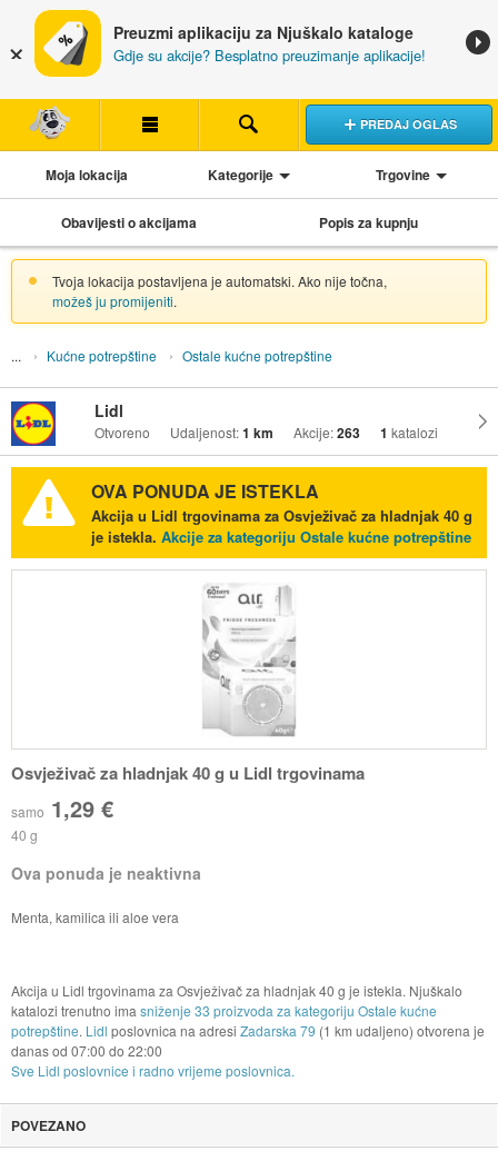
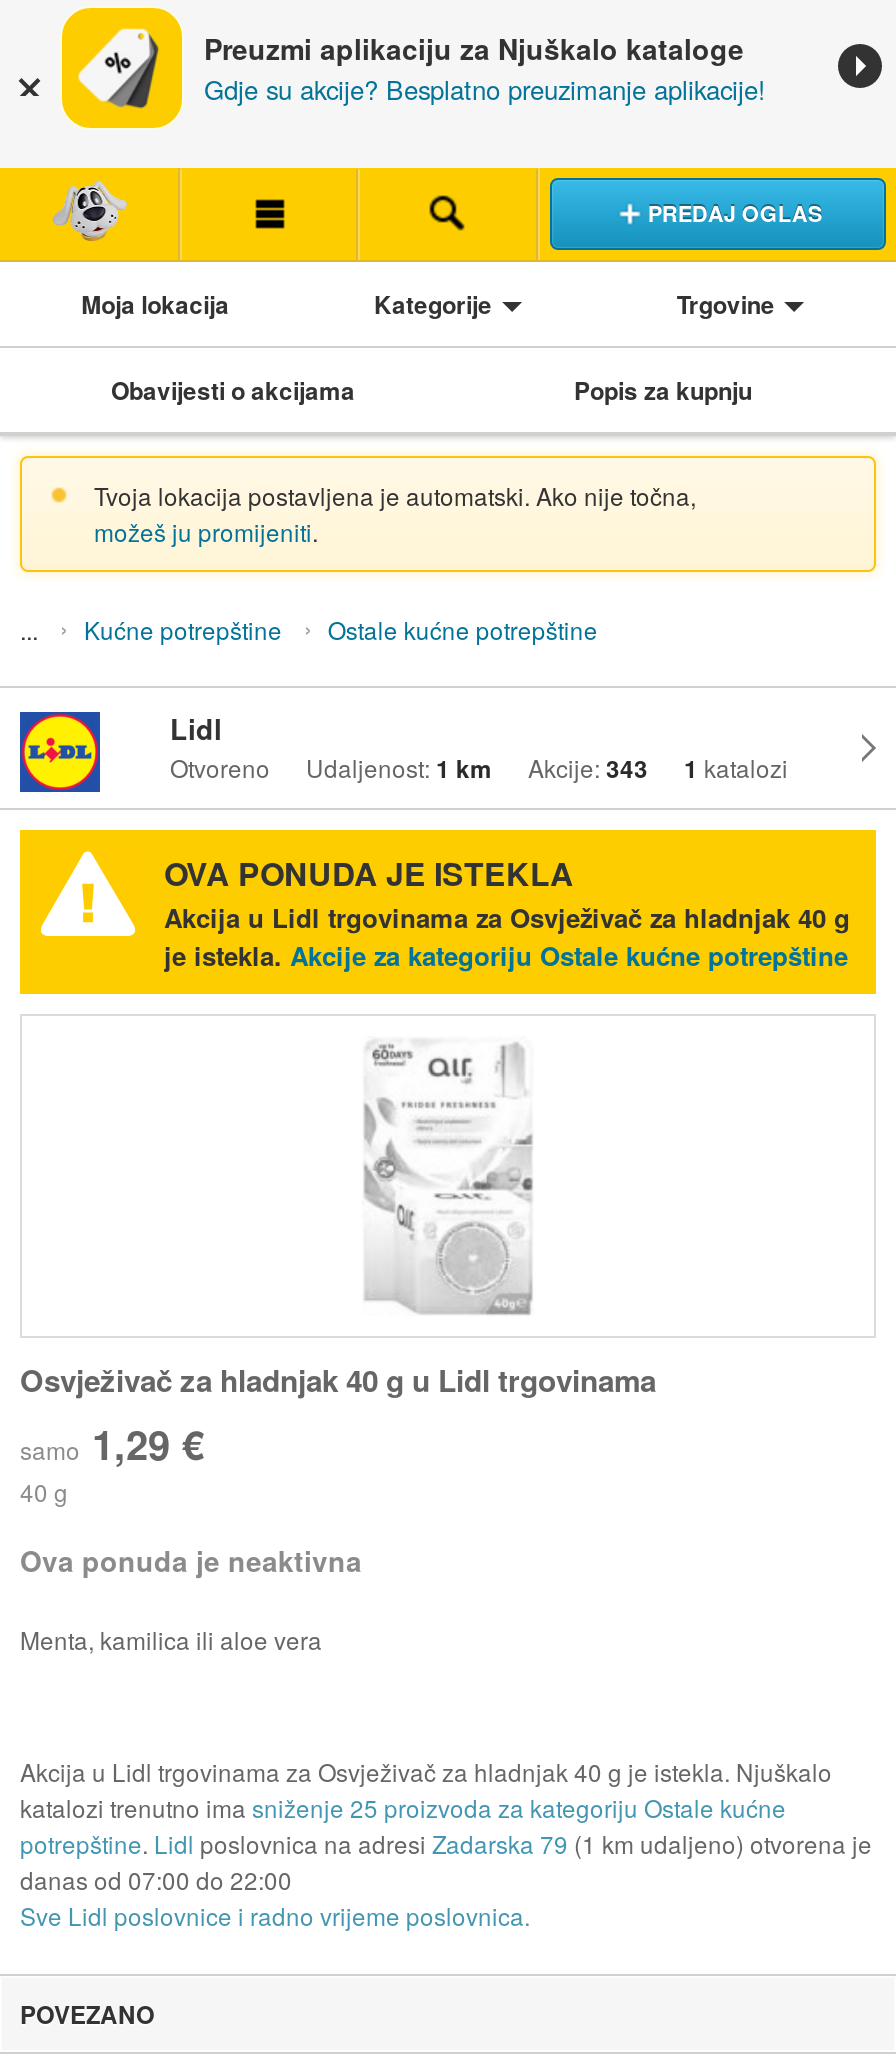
[94,423,438,443] Otvoreno Udaljenost: 1 km Akcije: 263 1 katalozi -> [170,751,788,787] Otvoreno Udaljenost: 1 km Akcije: 343 1 katalozi
[11,1001,437,1020] katalozi trenutno ima sniženje 33 proizvoda za kategoriju Ostale kućne -> [20,1791,786,1825] katalozi trenutno ima sniženje 25 proizvoda za kategoriju Ostale kućne

